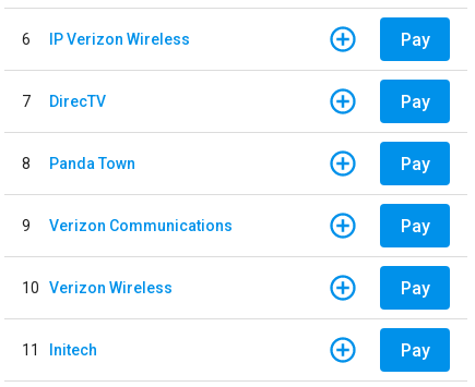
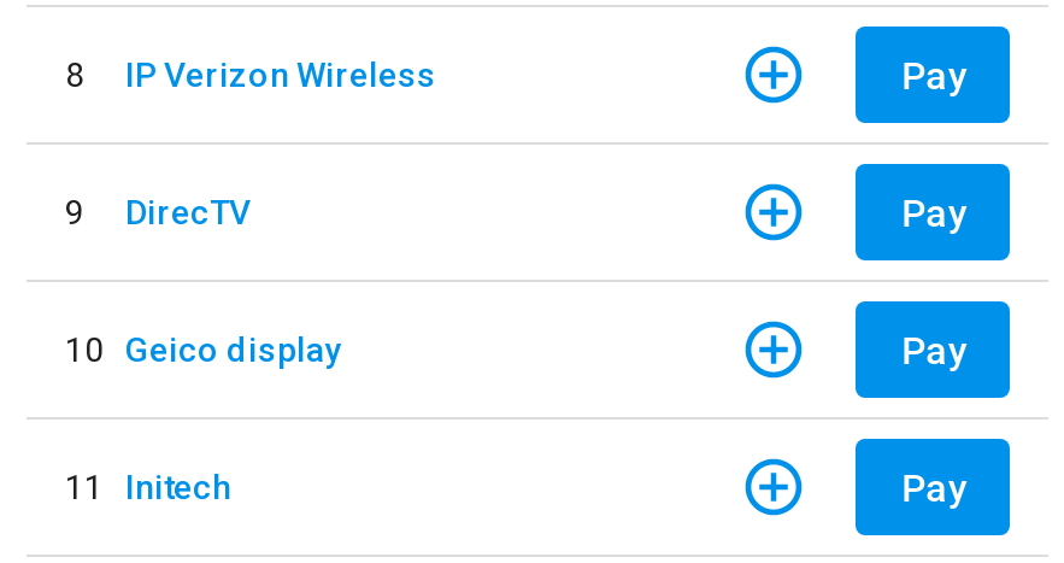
[22,30,190,47] 6 IP Verizon Wireless -> [65,54,436,93] 8 IP Verizon Wireless
[22,92,106,110] 7 DirecTV -> [65,192,251,230] 9 DirecTV
[22,153,430,296] 8 | Panda Town | Pay | 9 | Verizon Communications | Pay | 10 Verizon Wireless -> [65,329,342,368] 10 Geico display

